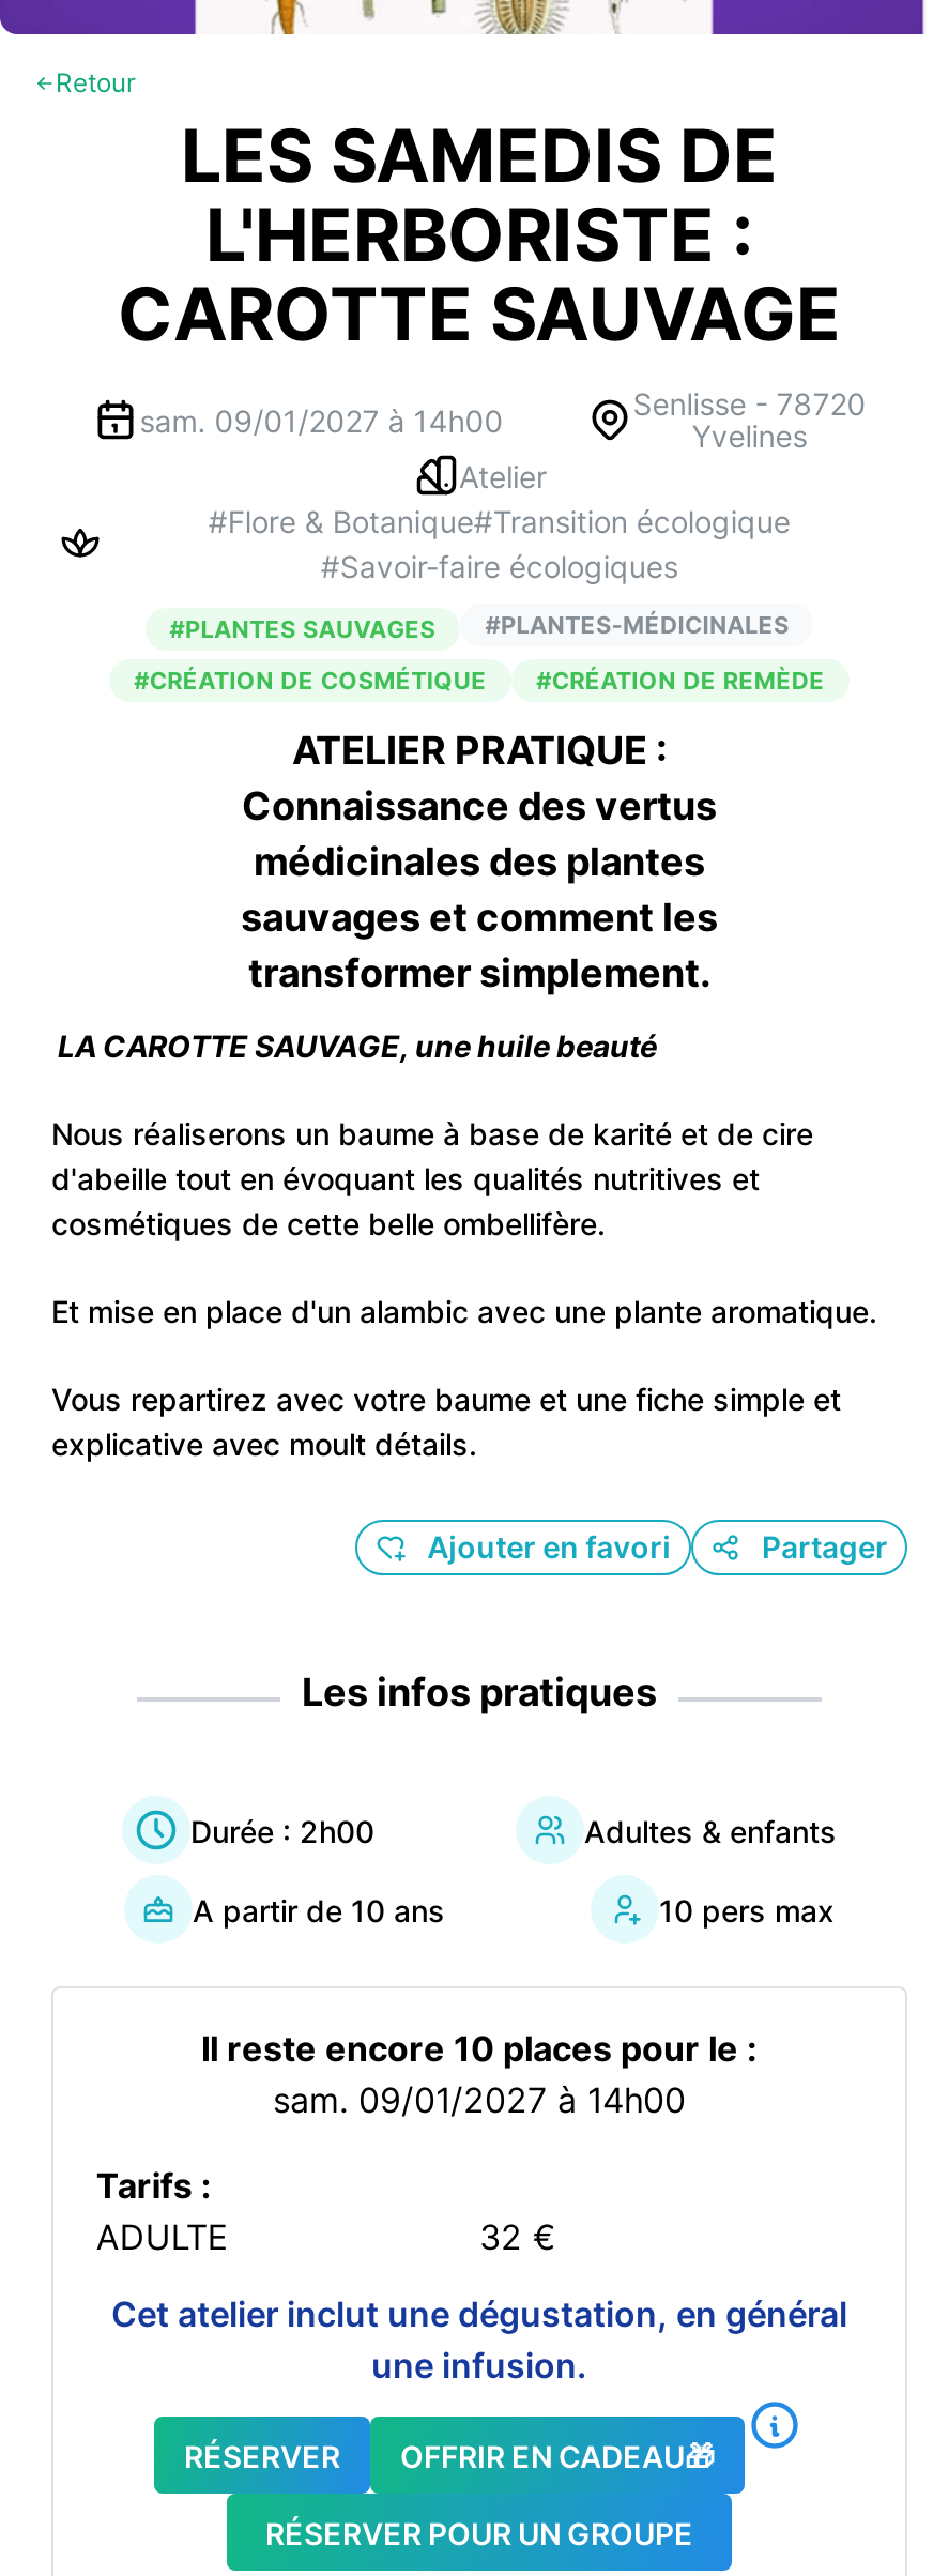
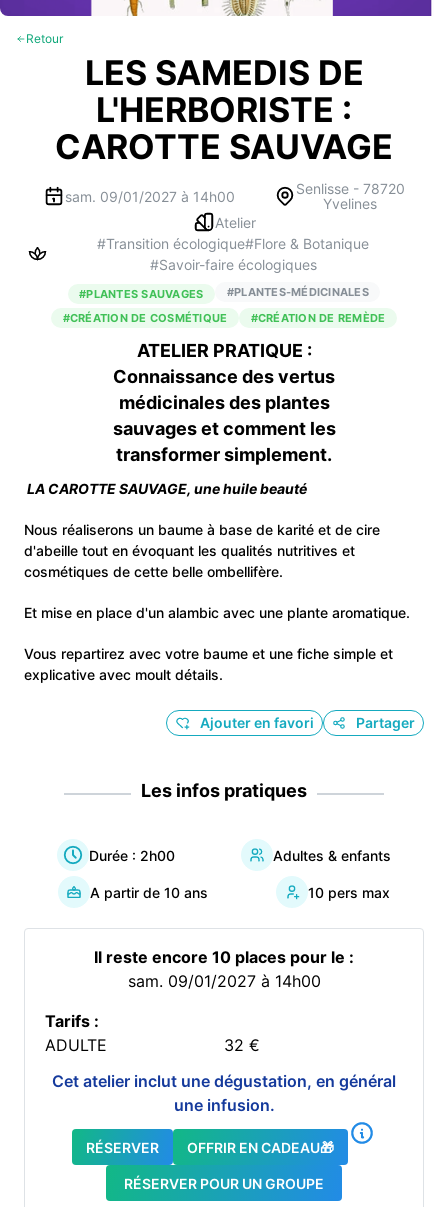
[208,503,790,539] #Flore & Botanique#Transition écologique -> [97,235,369,252] #Transition écologique#Flore & Botanique

